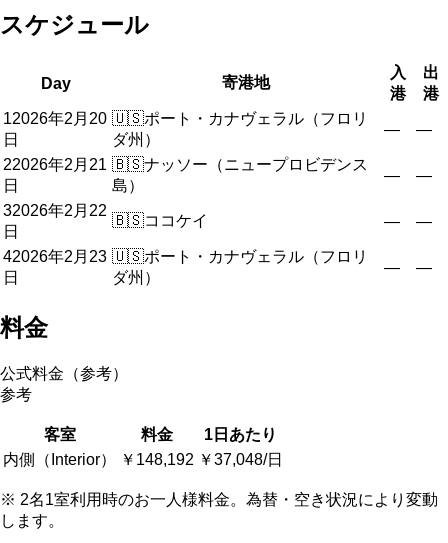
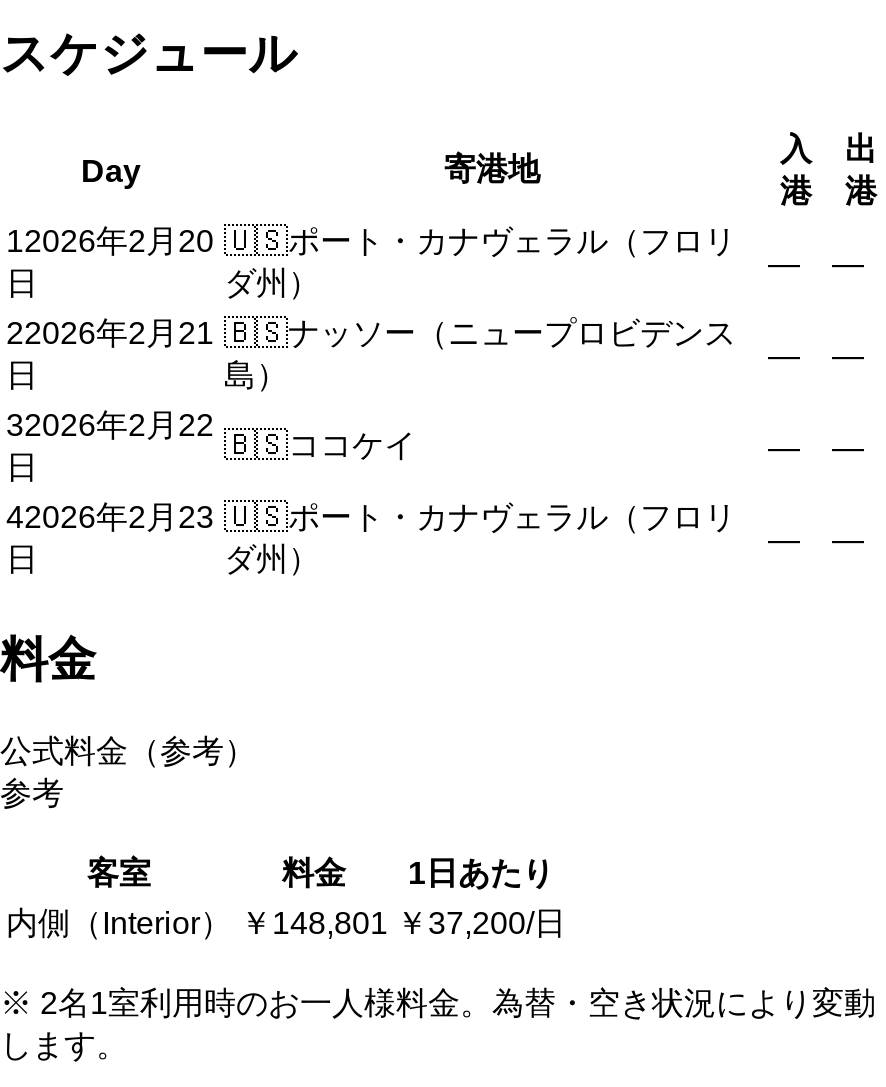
[3,451,283,468] 内側（Interior） ￥148,192 ￥37,048/日 -> [6,906,566,940] 内側（Interior） ￥148,801 ￥37,200/日

